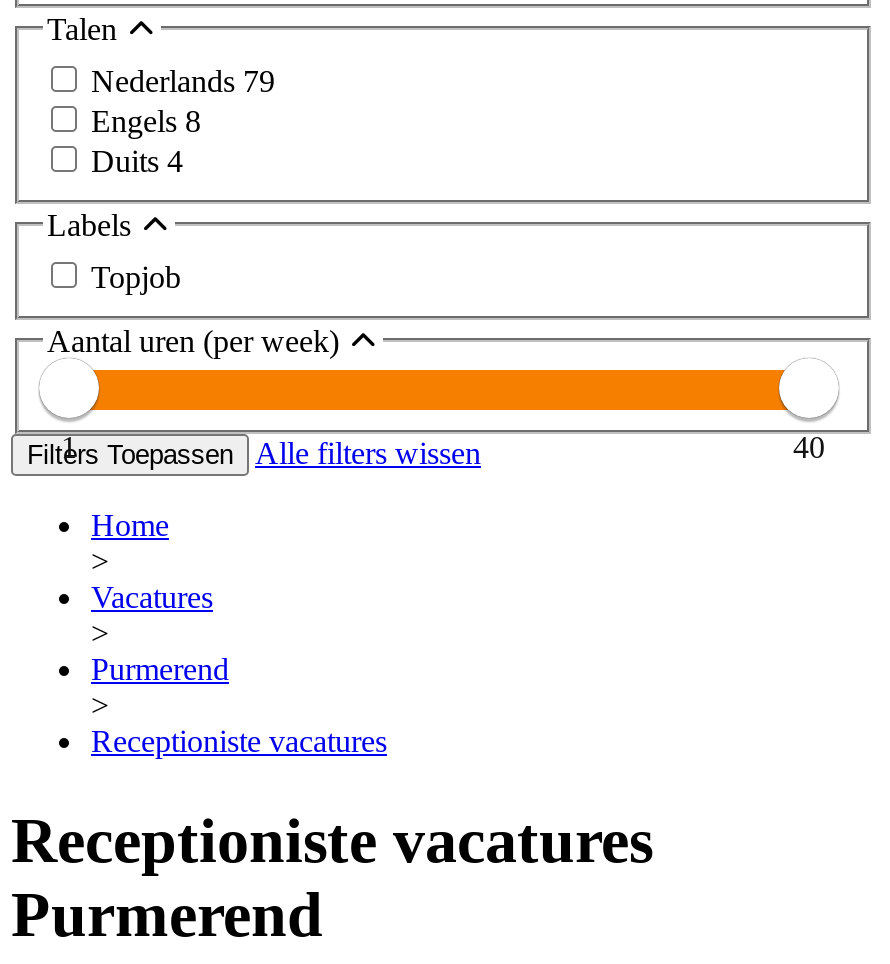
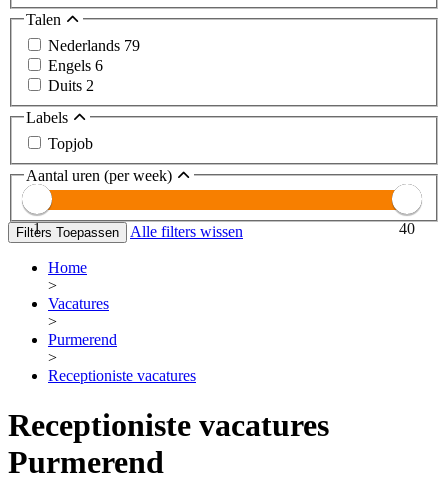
[91,104,201,138] Engels 8 -> [48,57,103,74] Engels 6
[91,144,183,178] Duits 4 -> [48,77,94,94] Duits 2

